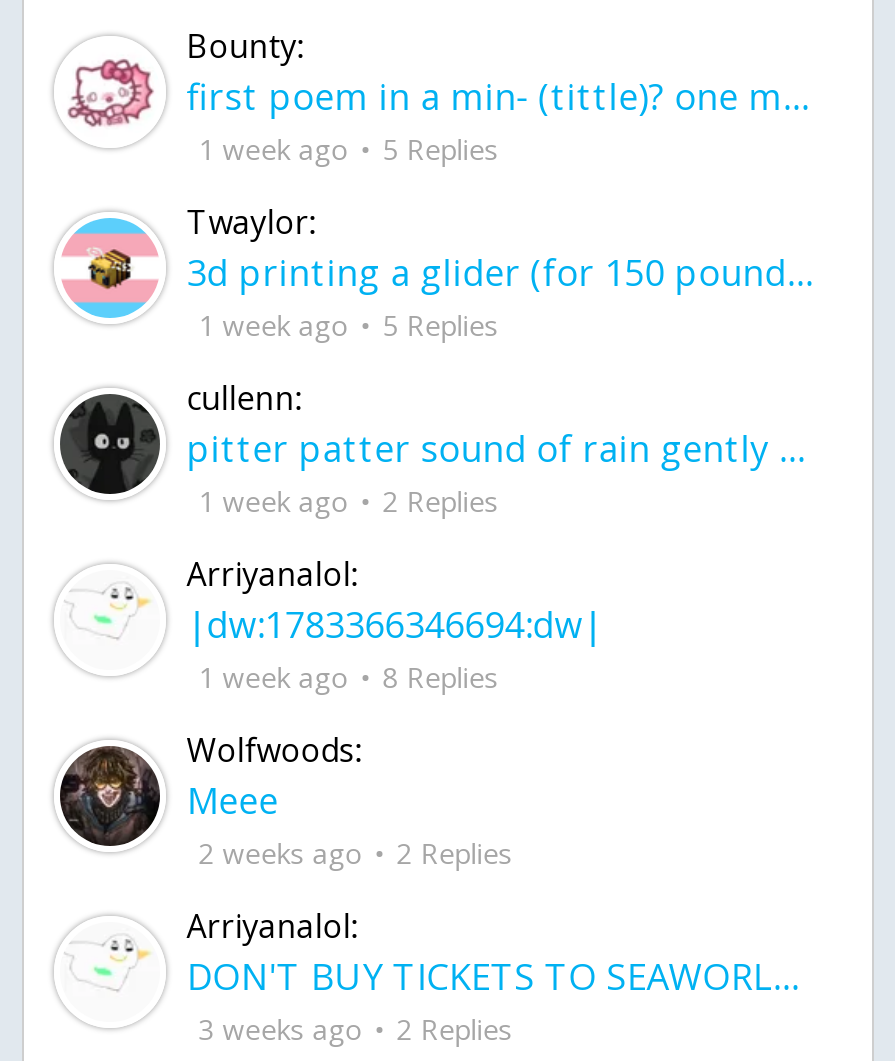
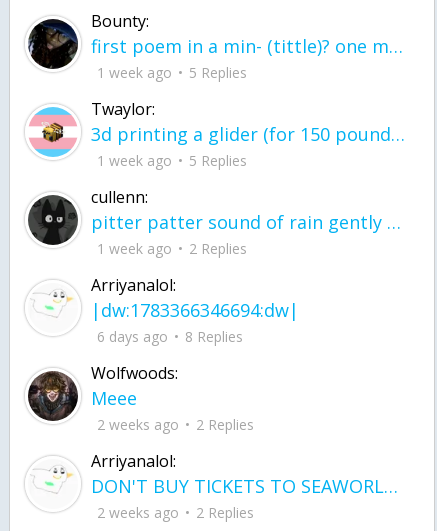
[60,42,160,142] [image] -> [27,18,79,70] [image]
[198,658,498,696] 1 week ago 8 Replies -> [97,327,243,346] 6 days ago 8 Replies
[198,1010,512,1048] 3 weeks ago 2 Replies -> [97,503,254,522] 2 weeks ago 2 Replies

